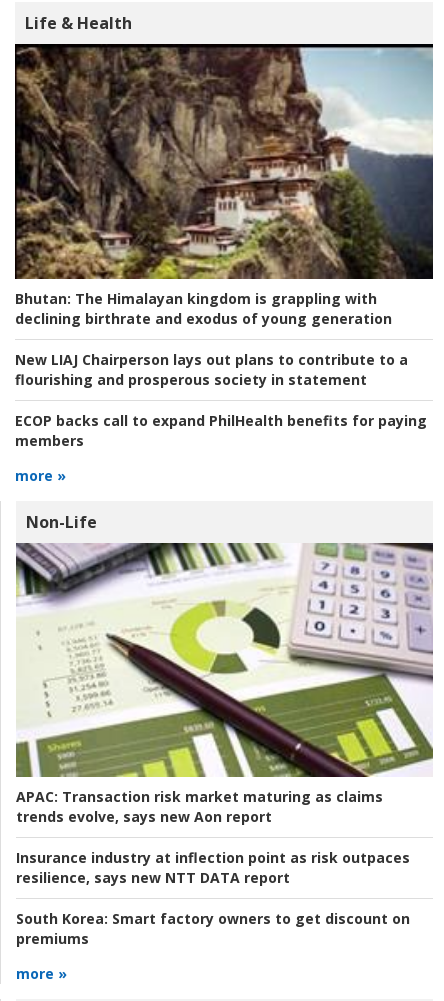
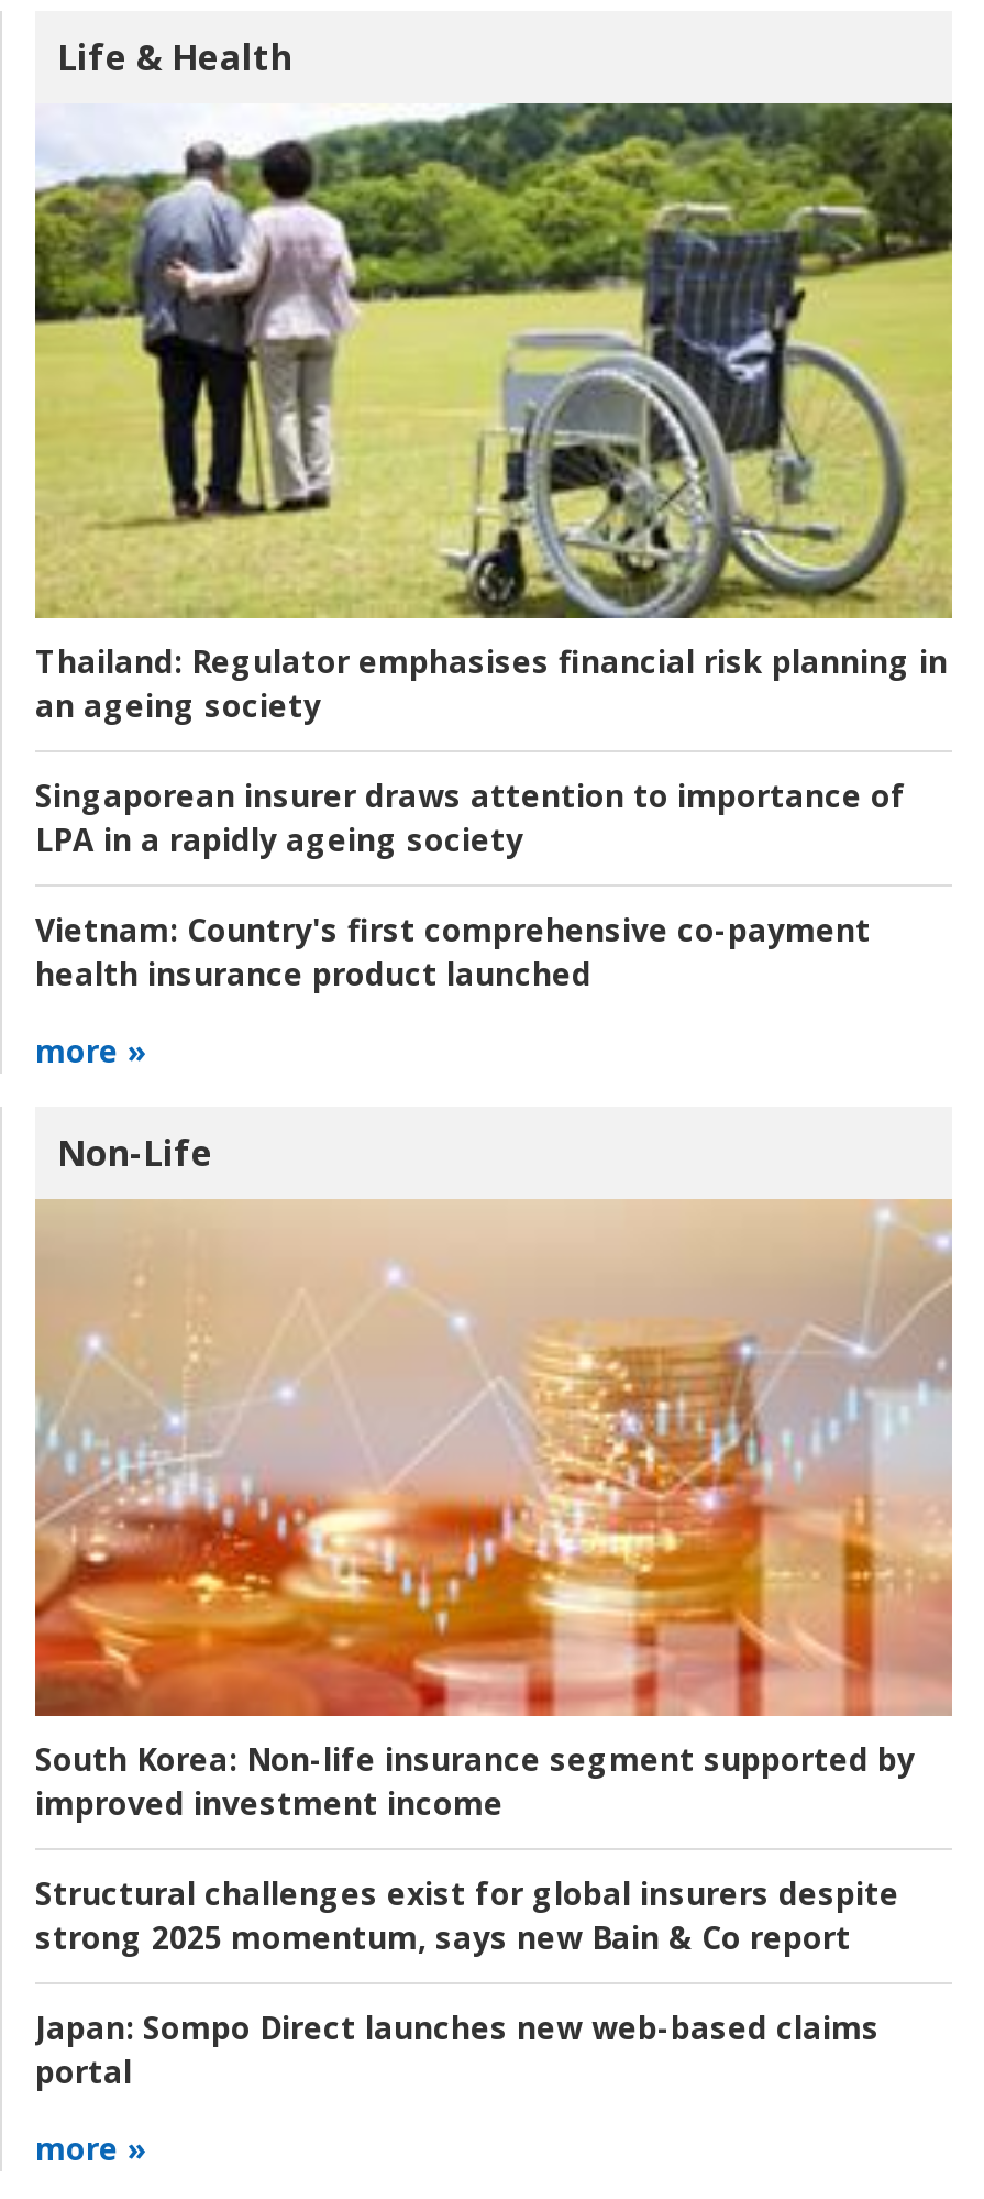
[14,43,434,328] [image] | Bhutan: The Himalayan kingdom is grappling with | declining birthrate and exodus of young generation -> [33,101,954,726] [image] | Thailand: Regulator emphasises financial risk planning in | an ageing society
[15,350,408,389] New LIAJ Chairperson lays out plans to contribute to a | flourishing and prosperous society in statement -> [35,774,906,860] Singaporean insurer draws attention to importance of | LPA in a rapidly ageing society
[15,411,427,450] ECOP backs call to expand PhilHealth benefits for paying | members -> [35,909,871,994] Vietnam: Country's first comprehensive co-payment | health insurance product launched
[15,542,434,826] [image] | APAC: Transaction risk market maturing as claims | trends evolve, says new Aon report -> [33,1199,954,1823] [image] | South Korea: Non-life insurance segment supported by | improved investment income
[16,848,410,887] Insurance industry at inflection point as risk outpaces | resilience, says new NTT DATA report -> [35,1871,899,1957] Structural challenges exist for global insurers despite | strong 2025 momentum, says new Bain & Co report
[16,909,410,948] South Korea: Smart factory owners to get discount on | premiums -> [35,2005,880,2091] Japan: Sompo Direct launches new web-based claims | portal

